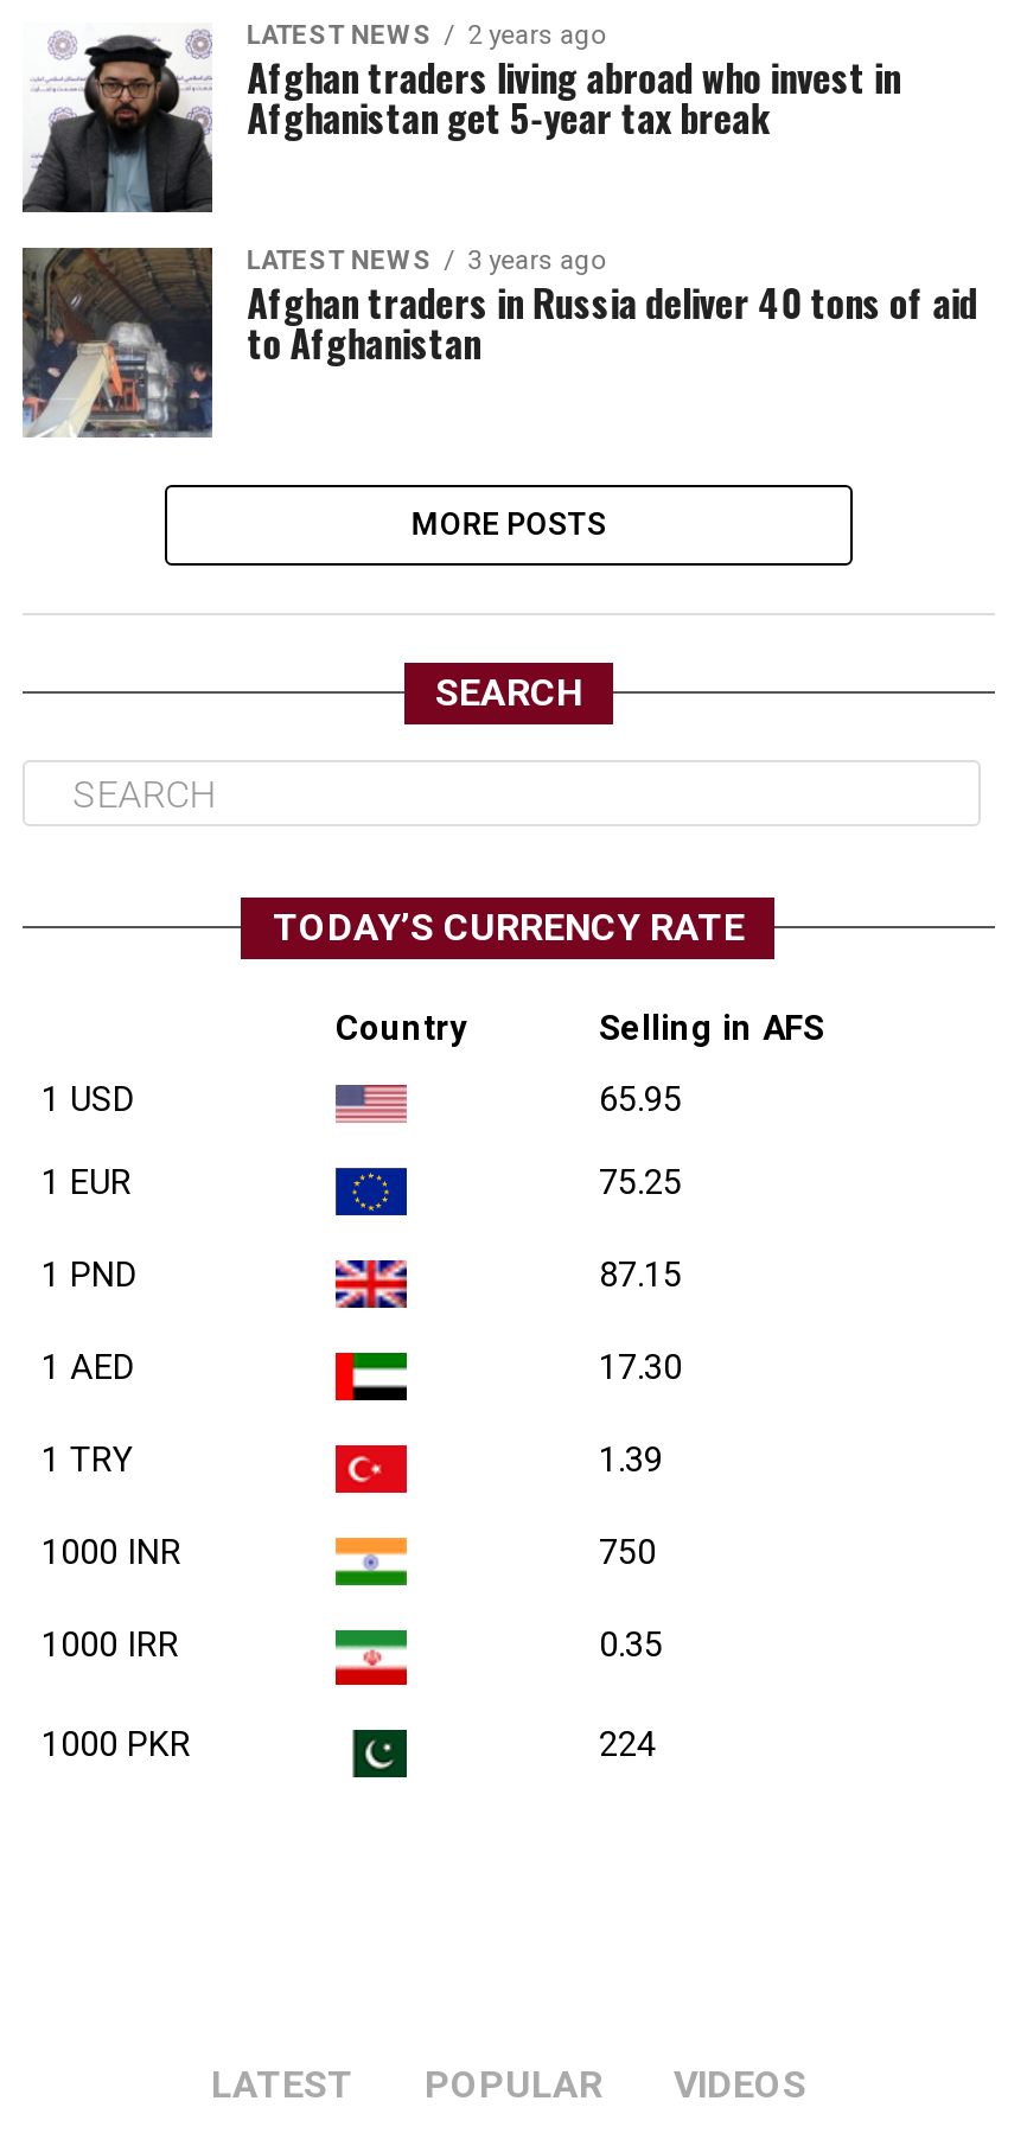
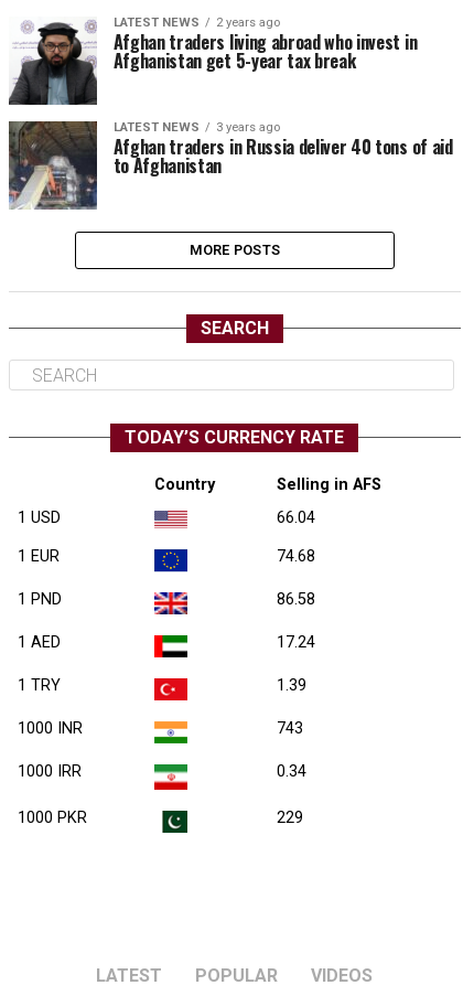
[599,1080,682,1120] 65.95 -> [277,508,315,527] 66.04
[599,1163,682,1203] 75.25 -> [277,547,315,566] 74.68
[599,1256,682,1296] 87.15 -> [277,590,315,609] 86.58
[599,1348,682,1388] 17.30 -> [277,633,315,652] 17.24
[599,1533,656,1573] 750 -> [277,719,303,738] 743
[599,1626,663,1666] 0.35 -> [277,762,306,781] 0.34
[599,1725,656,1765] 224 -> [277,808,303,827] 229

